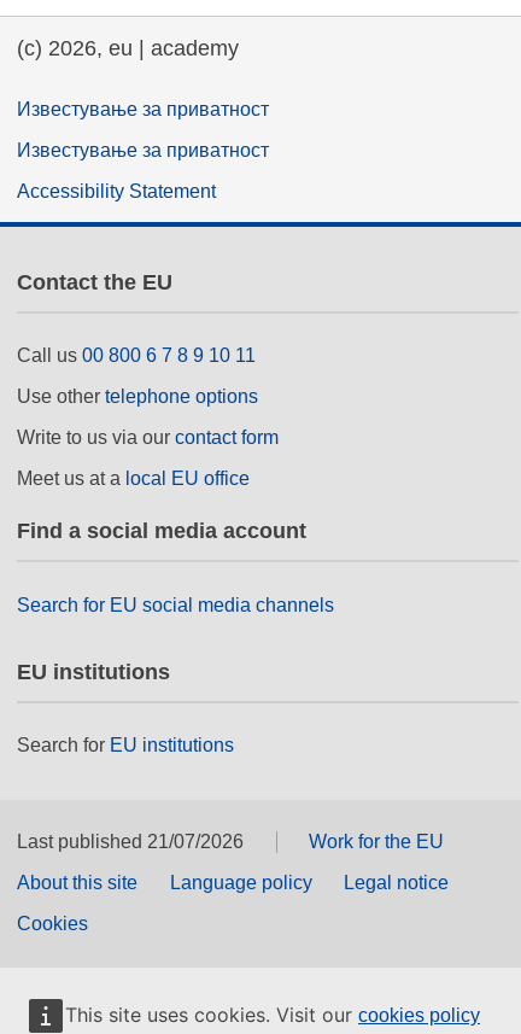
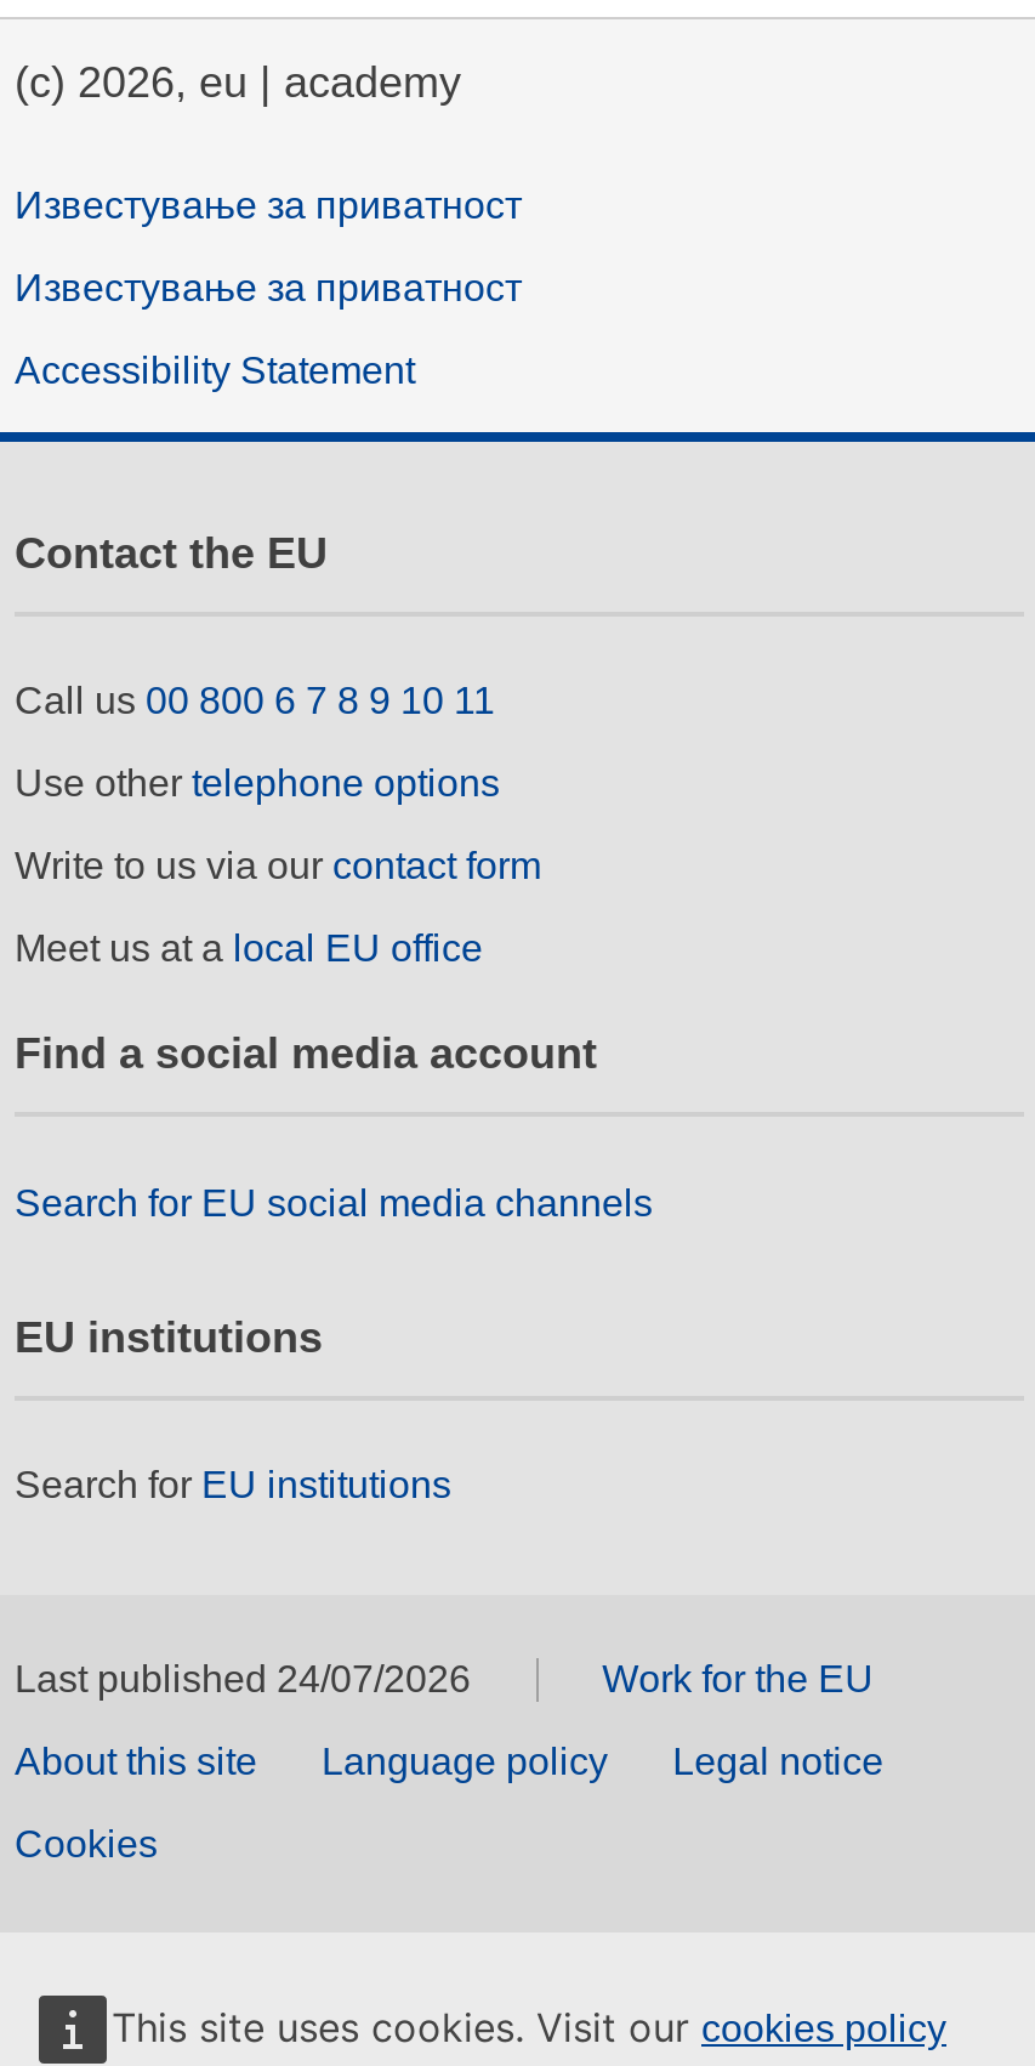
[17,832,244,852] Last published 21/07/2026 -> [15,1659,471,1701] Last published 24/07/2026

